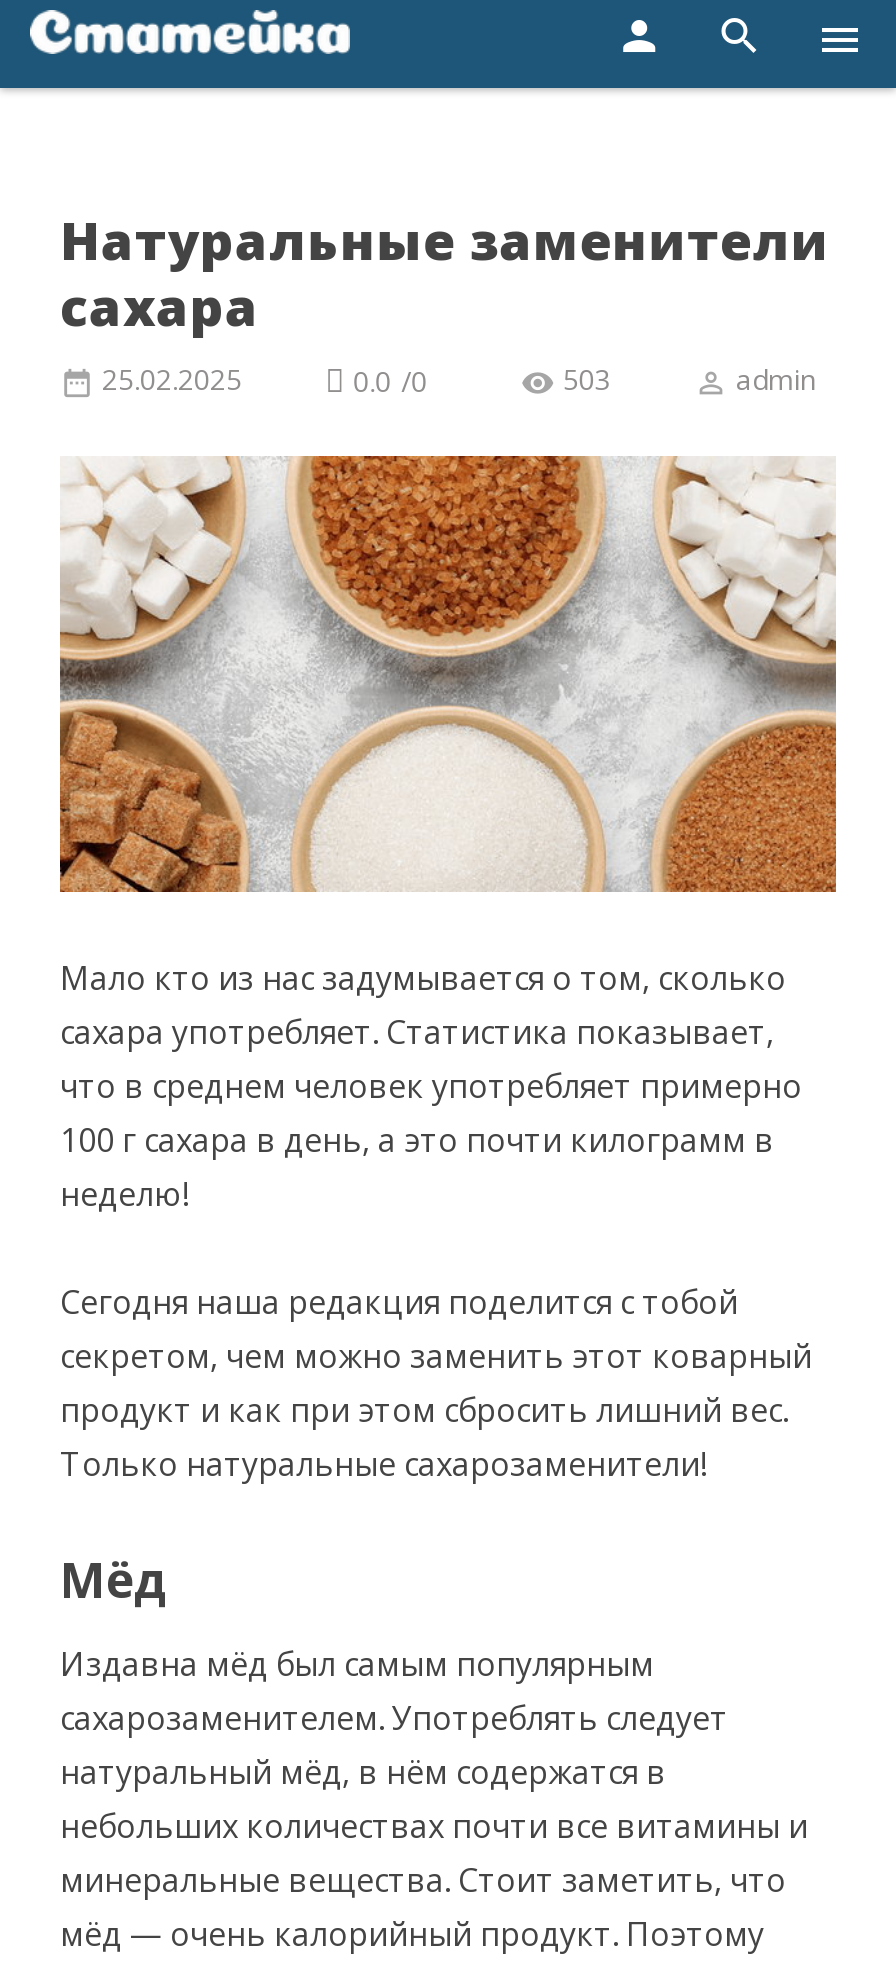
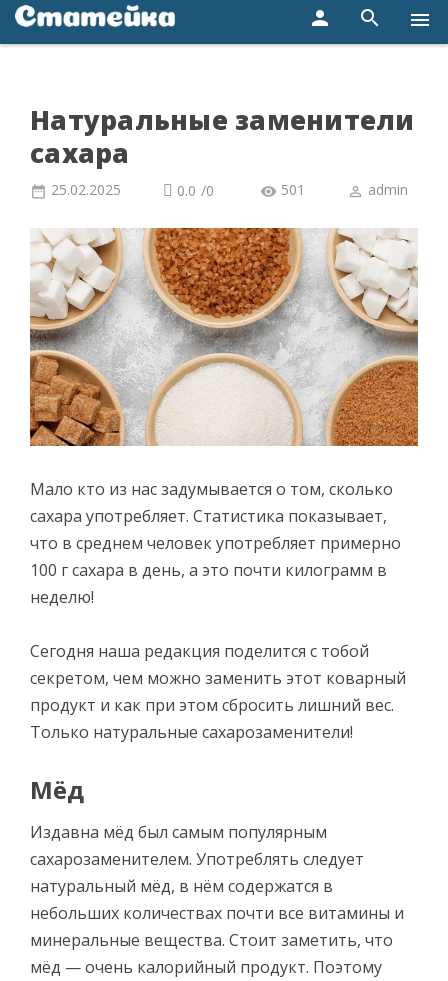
[563,360,611,398] 503 -> [281,180,305,199] 501

